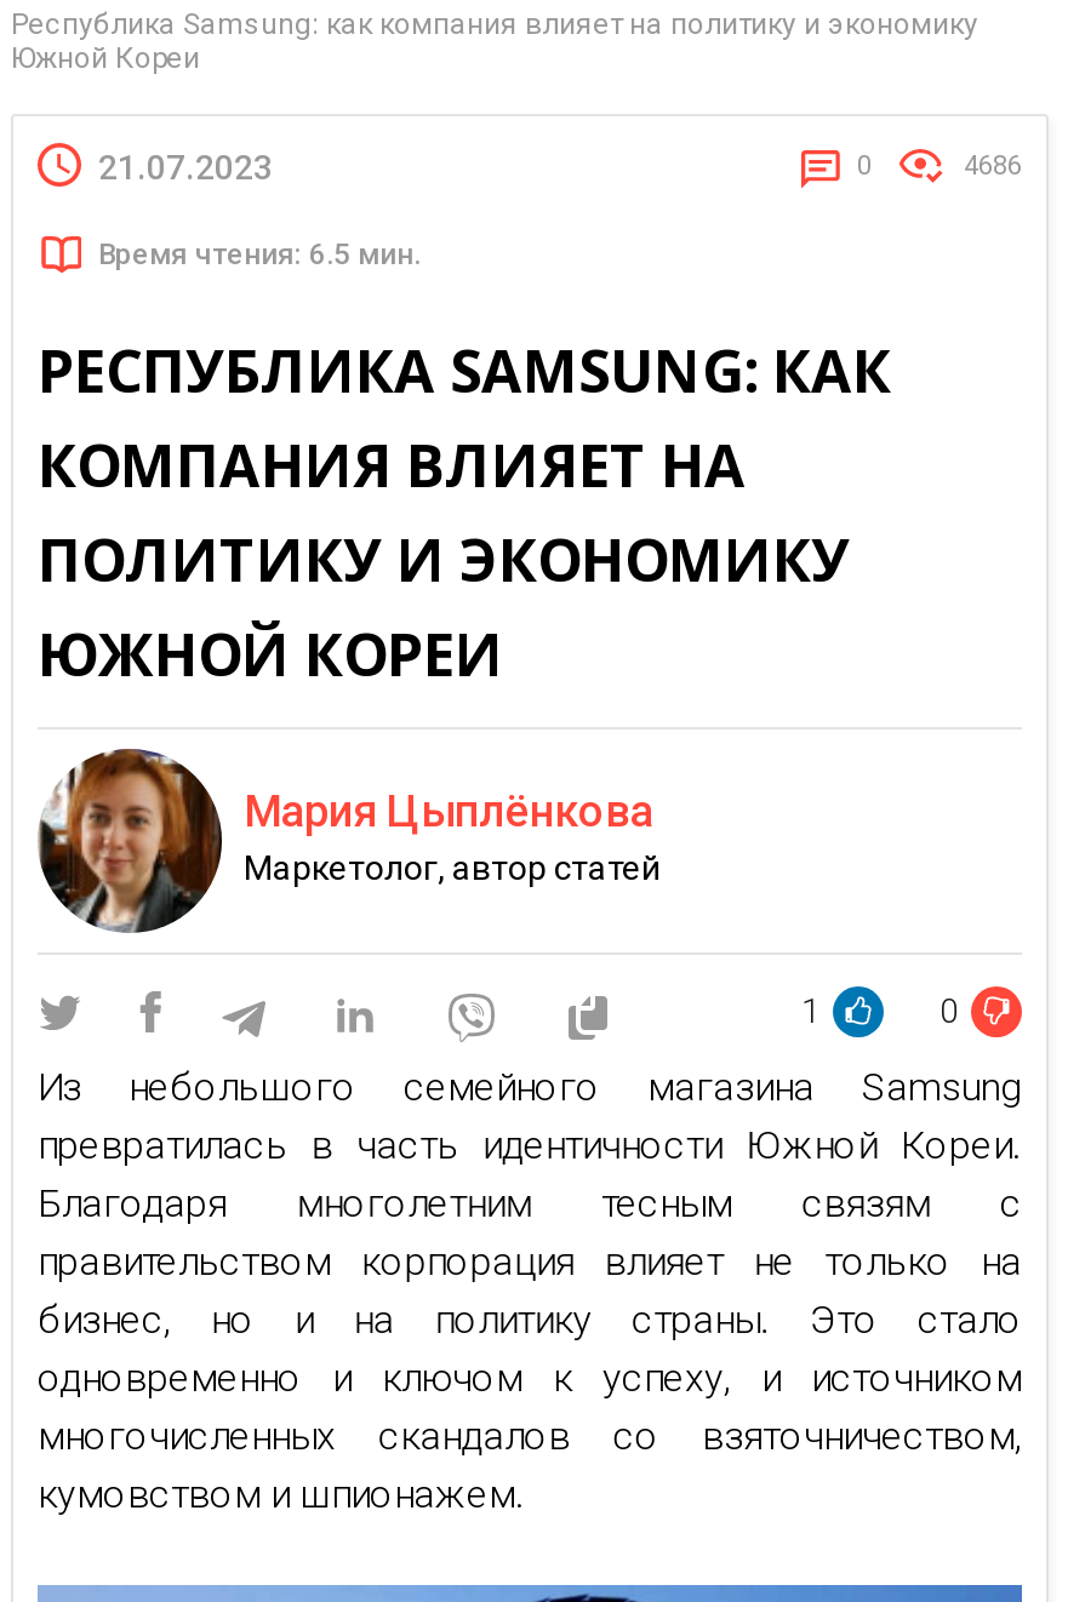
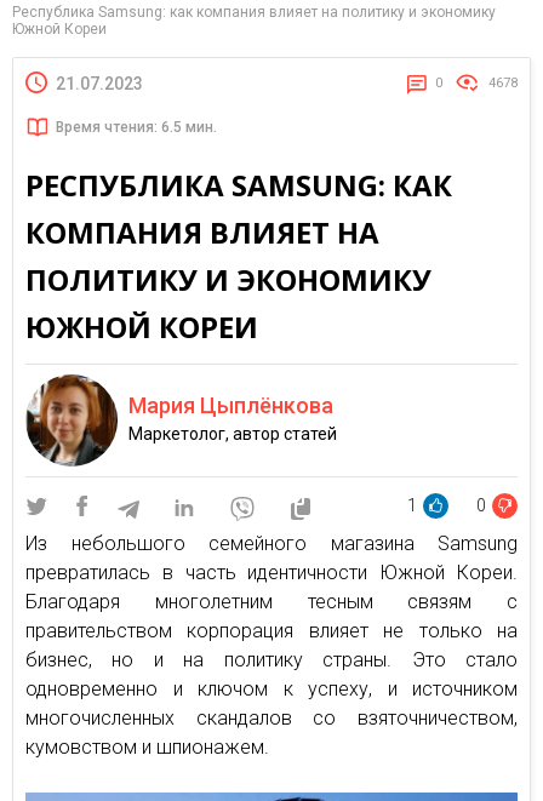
[964,150,1022,182] 4686 -> [488,75,518,91] 4678

